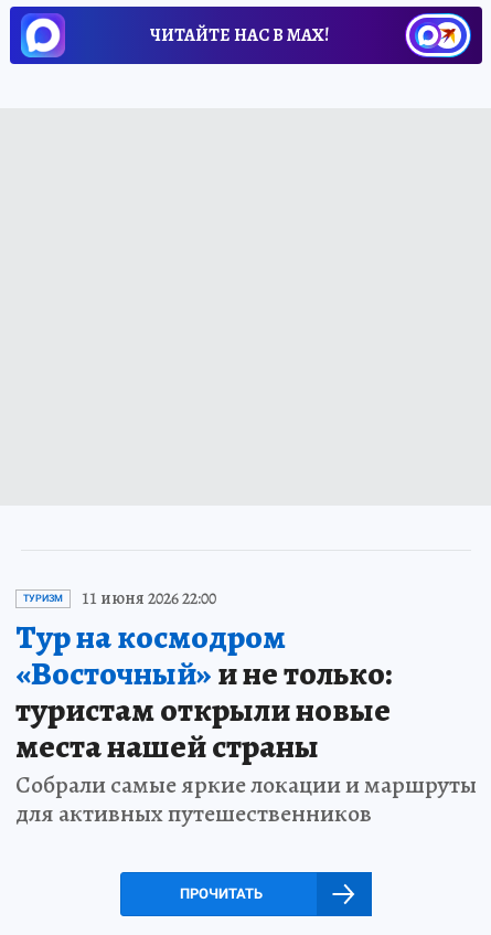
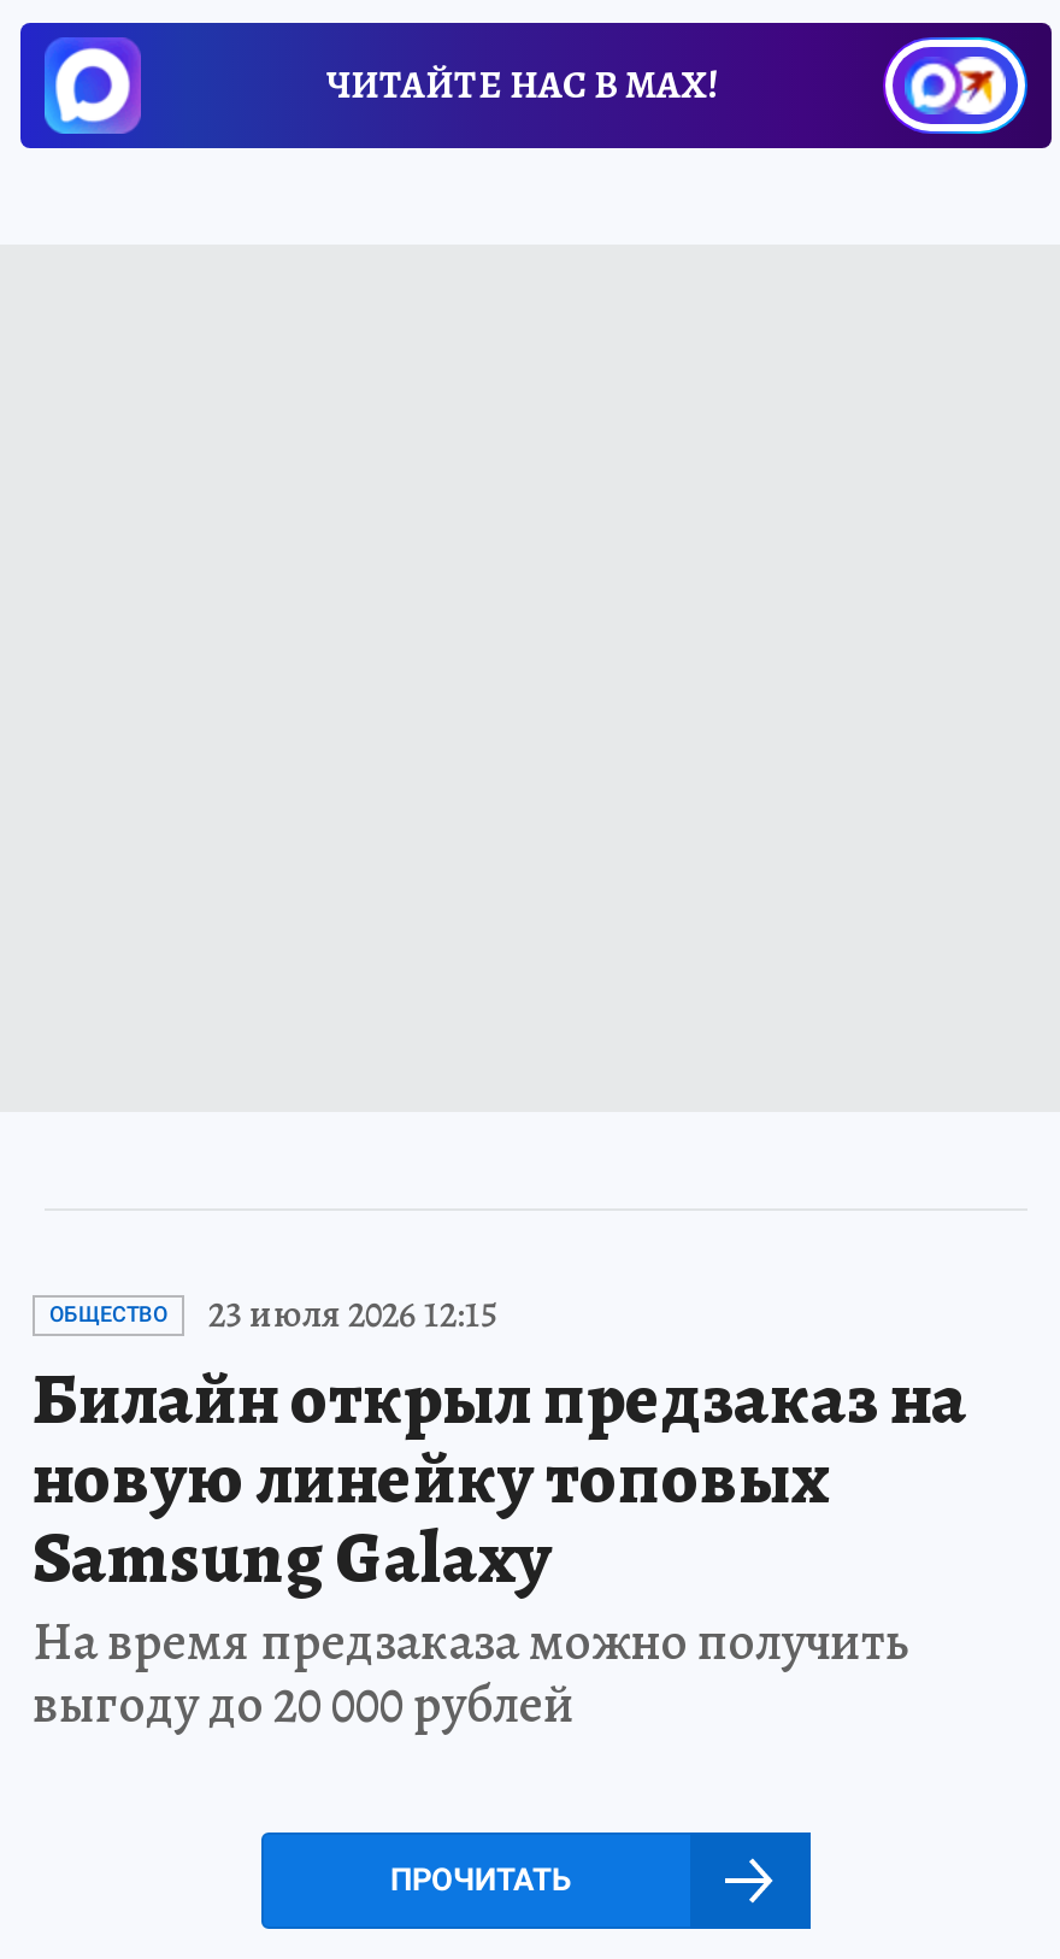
[15,586,477,830] ТУРИЗМ | 11 июня 2026 22:00 | Тур на космодром | «Восточный»и не только: | туристам открыли новые | места нашей страны | Собрали самые яркие локации и маршруты | для активных путешественников -> [33,1288,967,1741] ОБЩЕСТВО | 23 июля 2026 12:15 | Билайн открыл предзаказ на | новую линейку топовых | Samsung Galaxy | На время предзаказа можно получить | выгоду до 20 000 рублей

